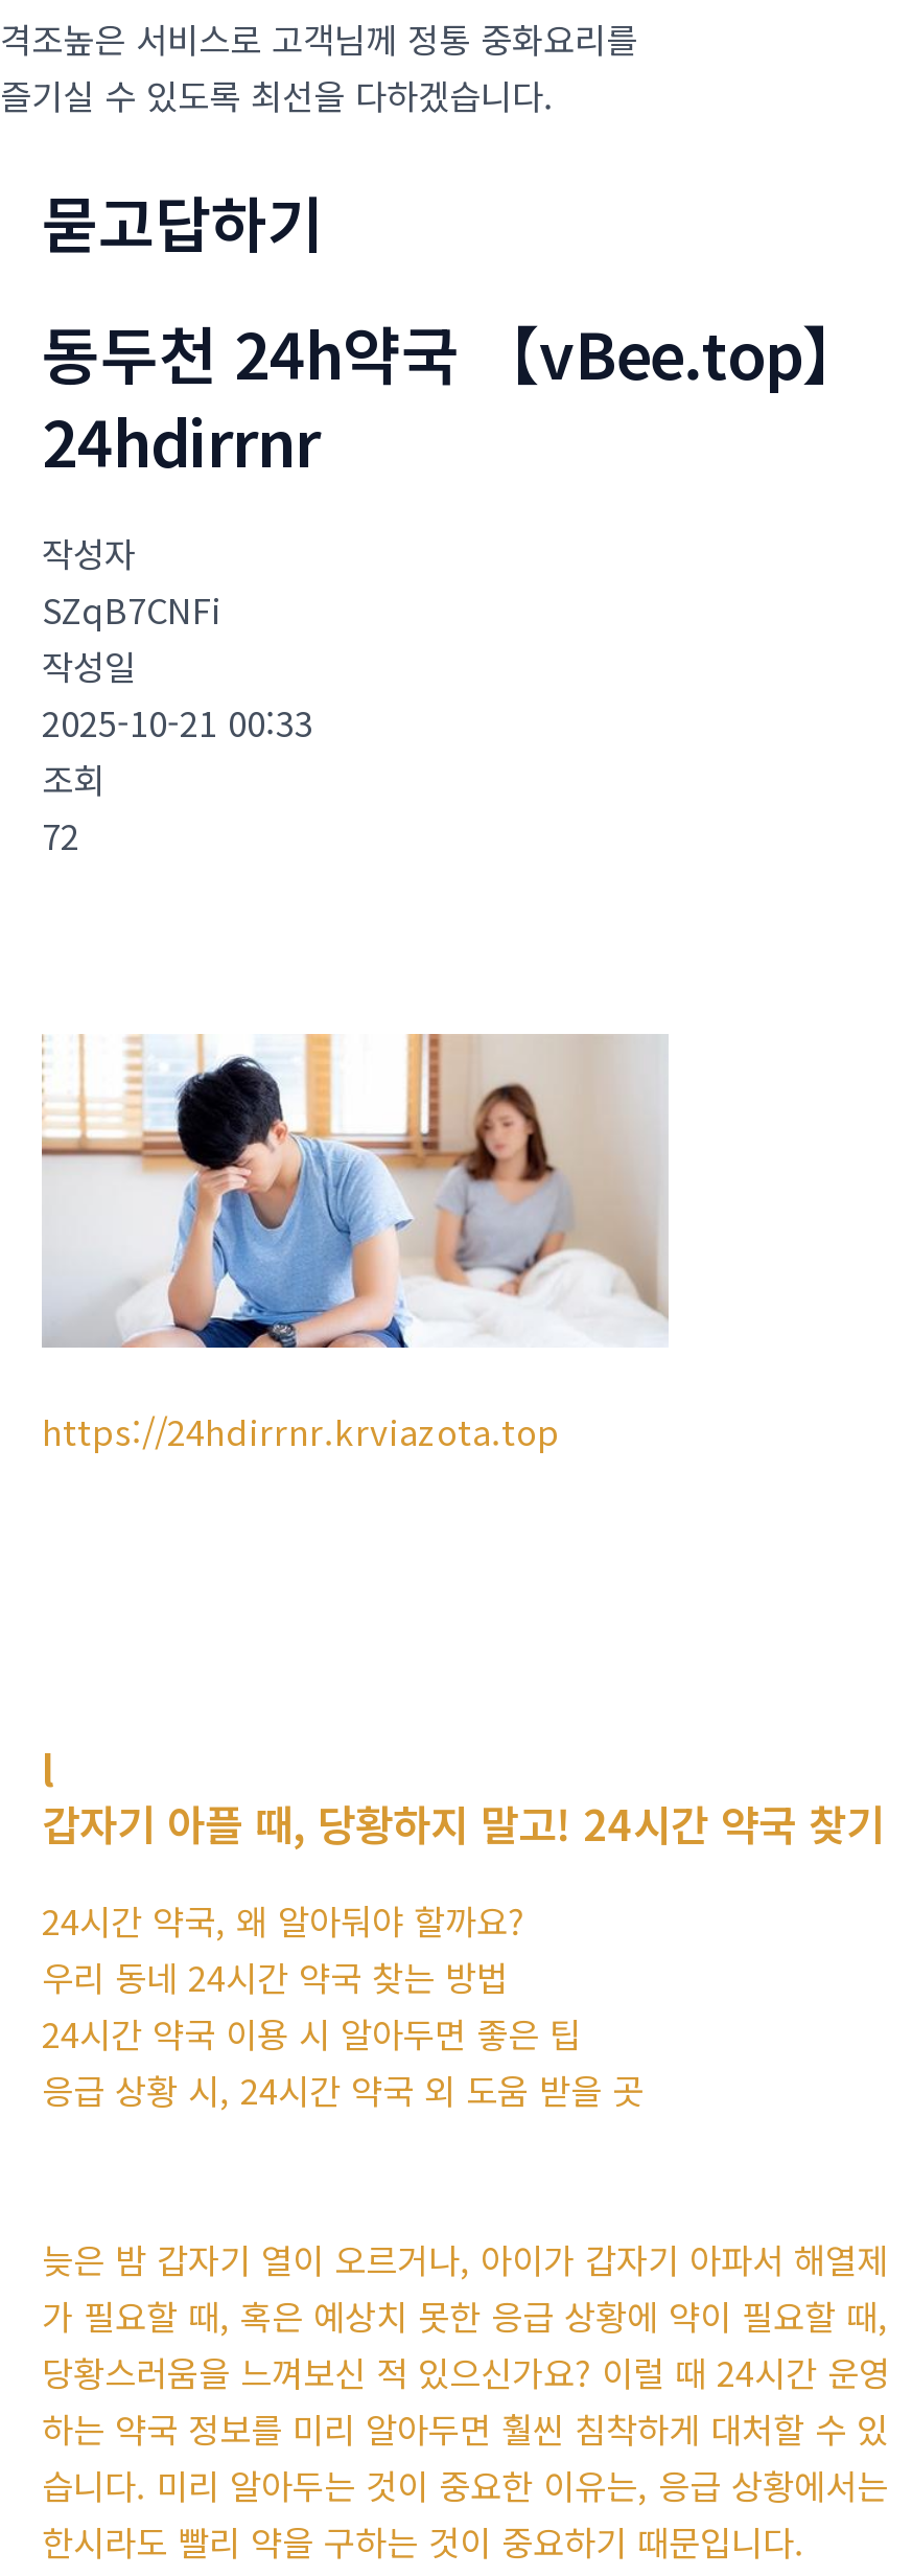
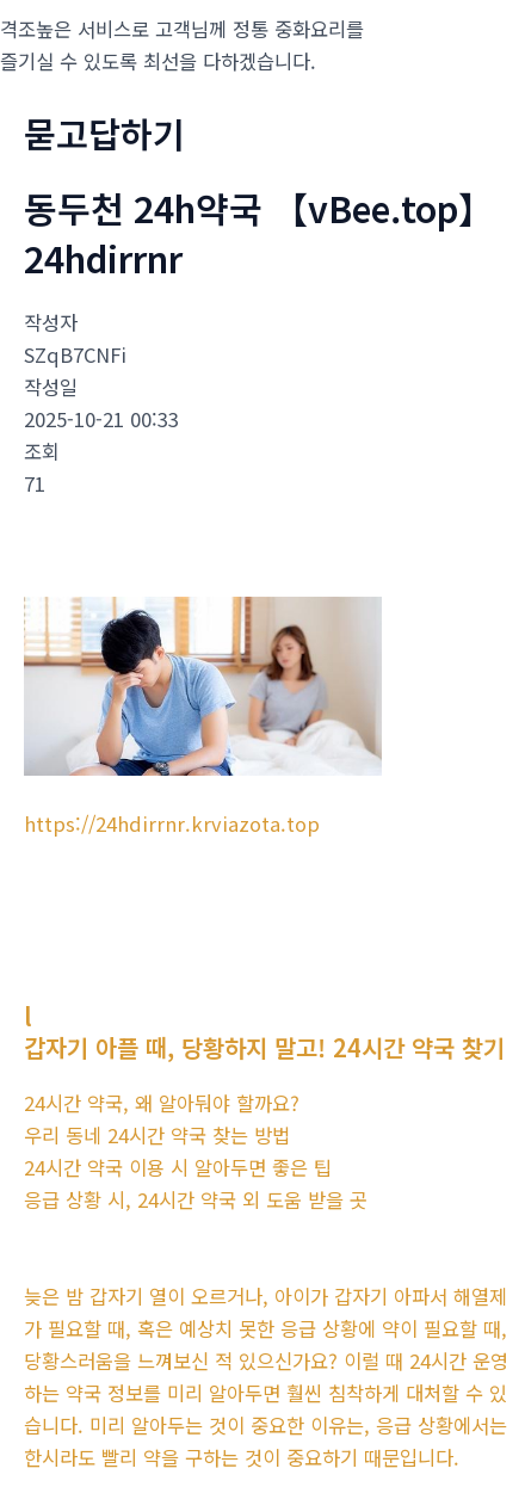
[42,811,79,861] 72 -> [24,469,45,498] 71

